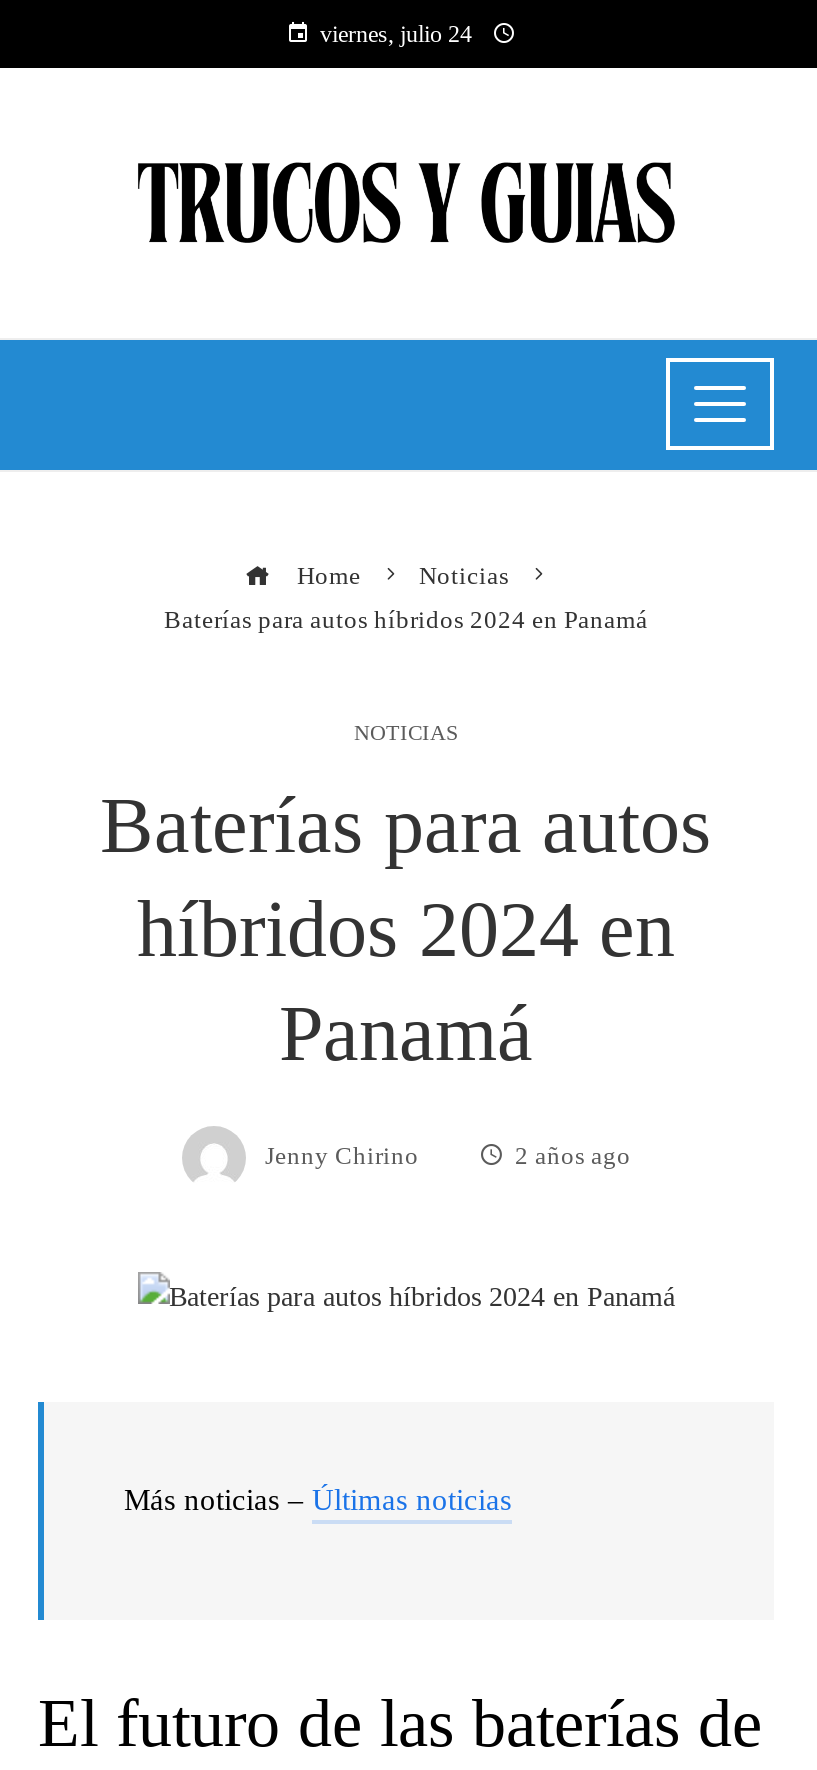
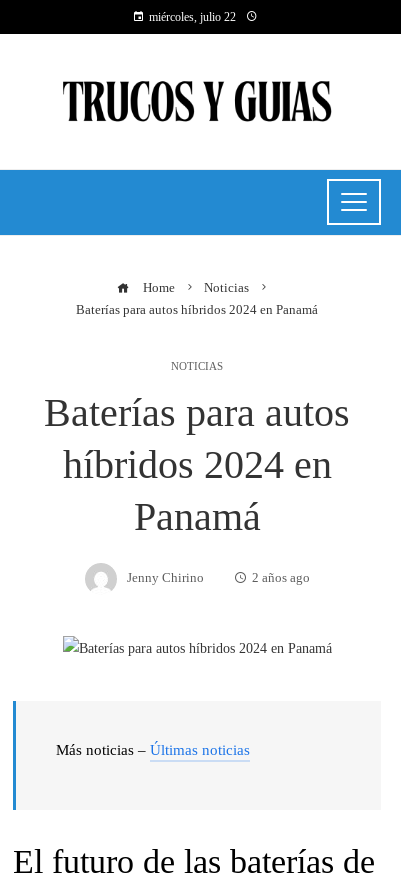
[320,20,472,48] viernes, julio 24 -> [148,10,235,24] miércoles, julio 22

